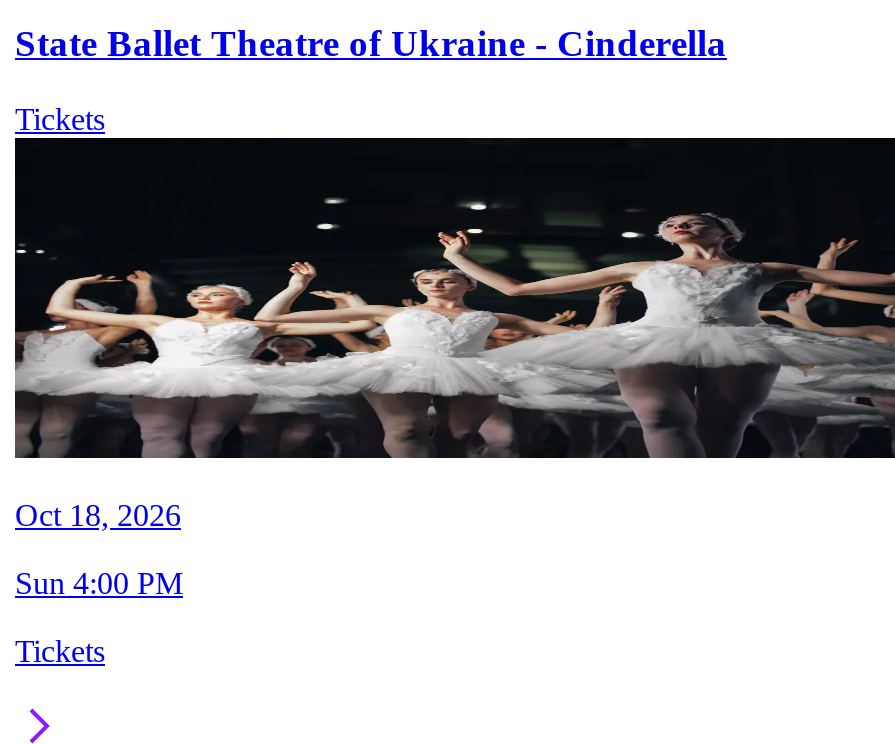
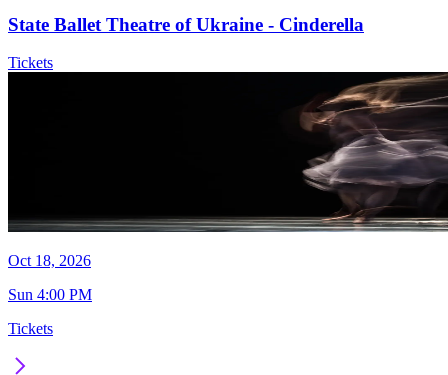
[13,140,889,460] [image] -> [7,73,445,233] [image]

